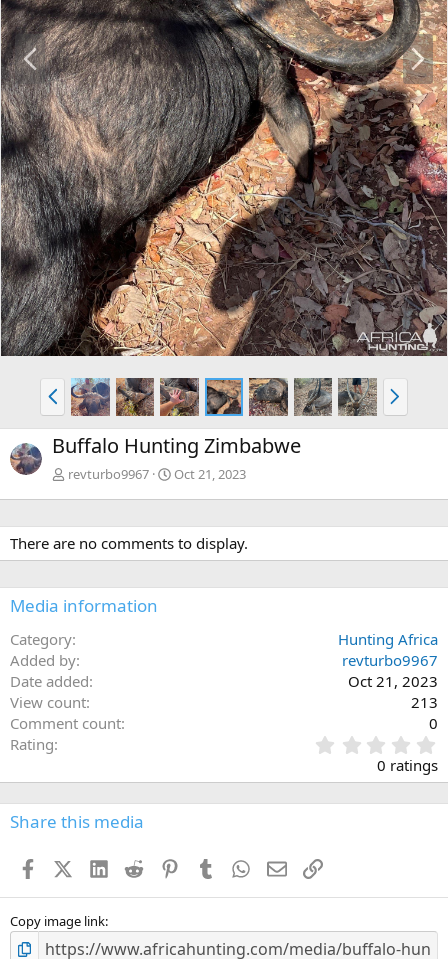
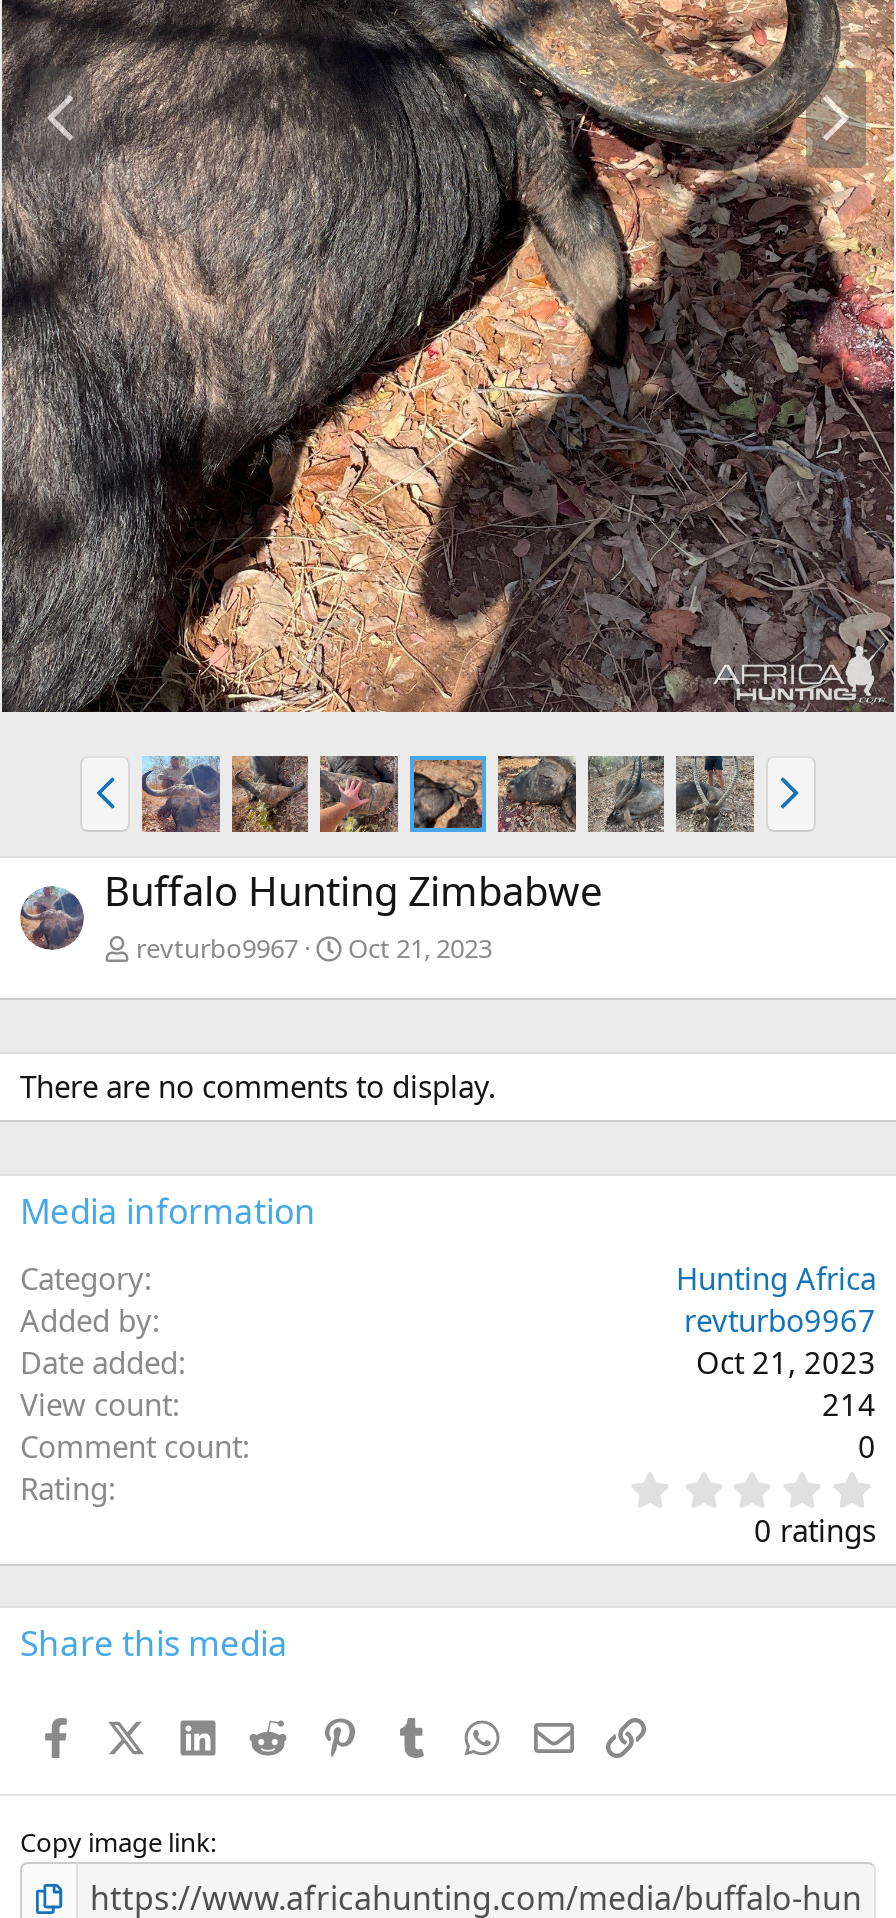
[411,692,438,712] 213 -> [822,1385,876,1425] 214

